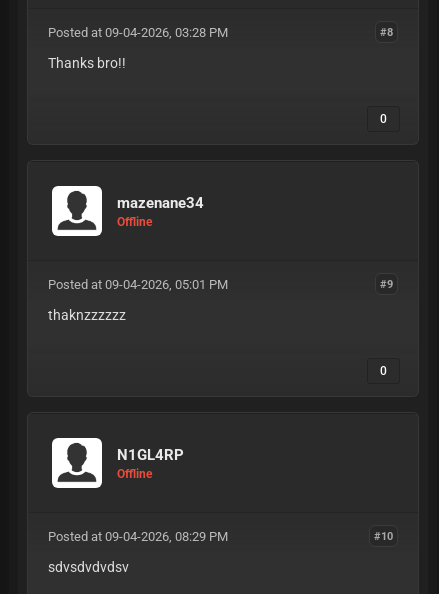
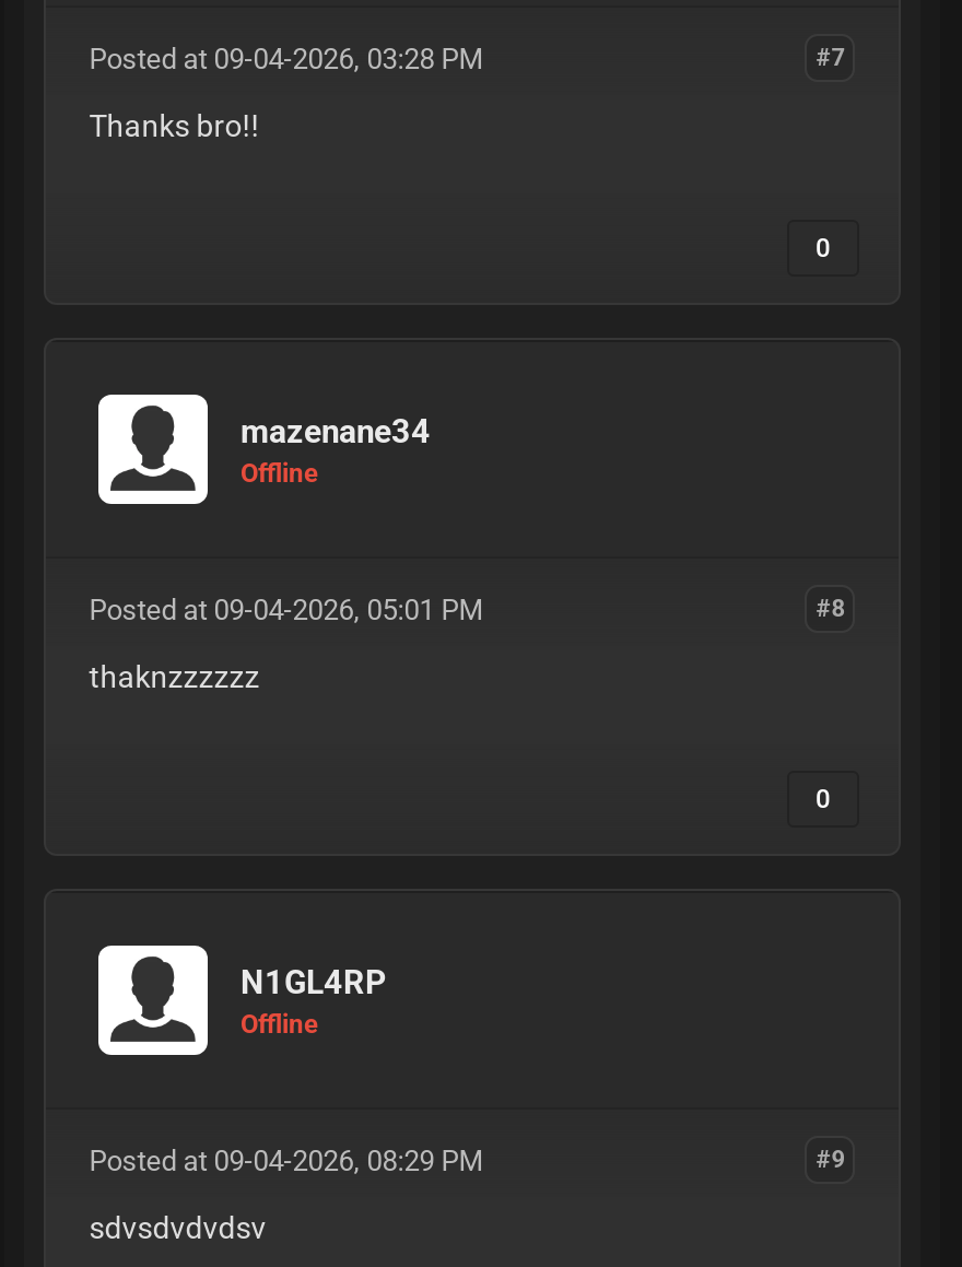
[380,25,393,38] #8 -> [816,43,844,71] #7
[380,277,393,290] #9 -> [816,594,844,622] #8
[374,529,393,542] #10 -> [816,1145,844,1173] #9

